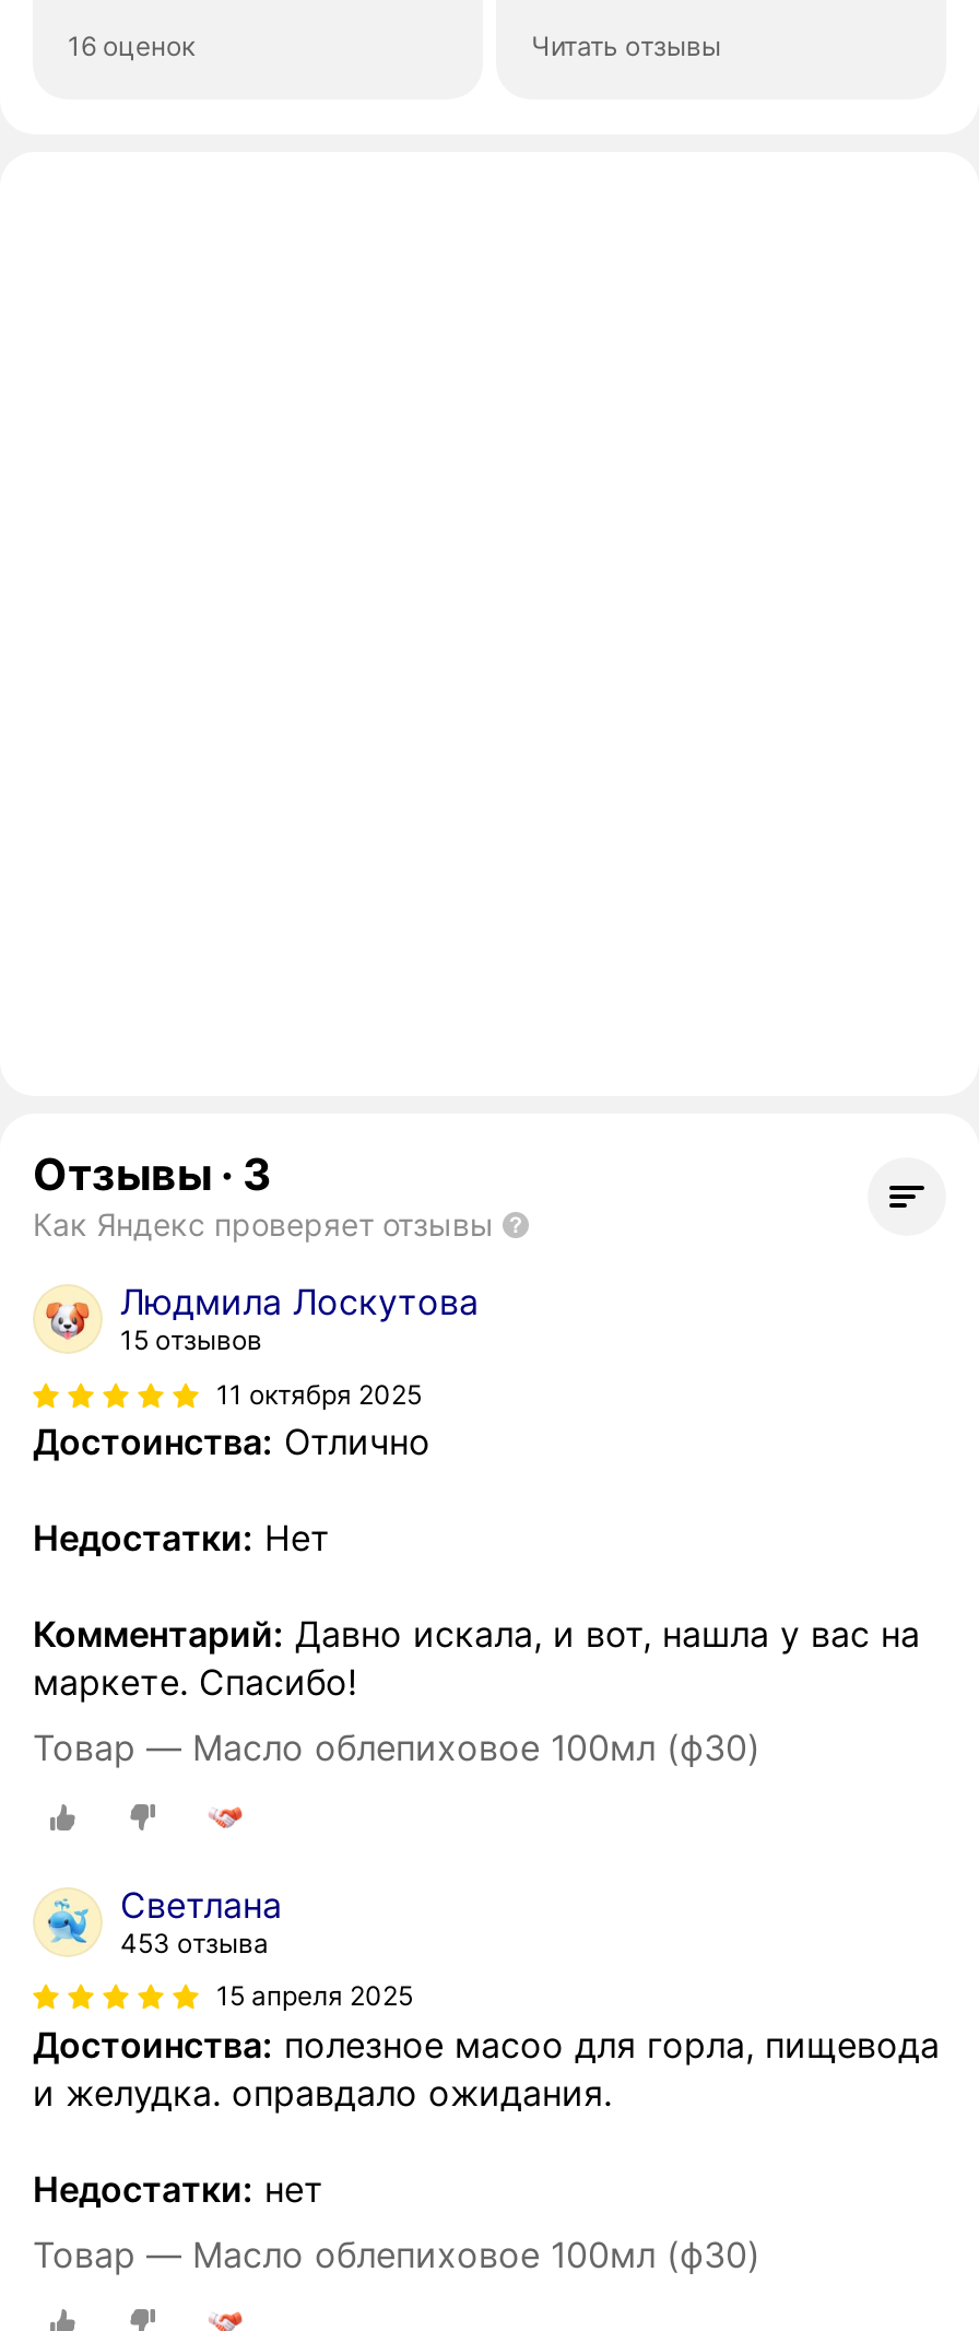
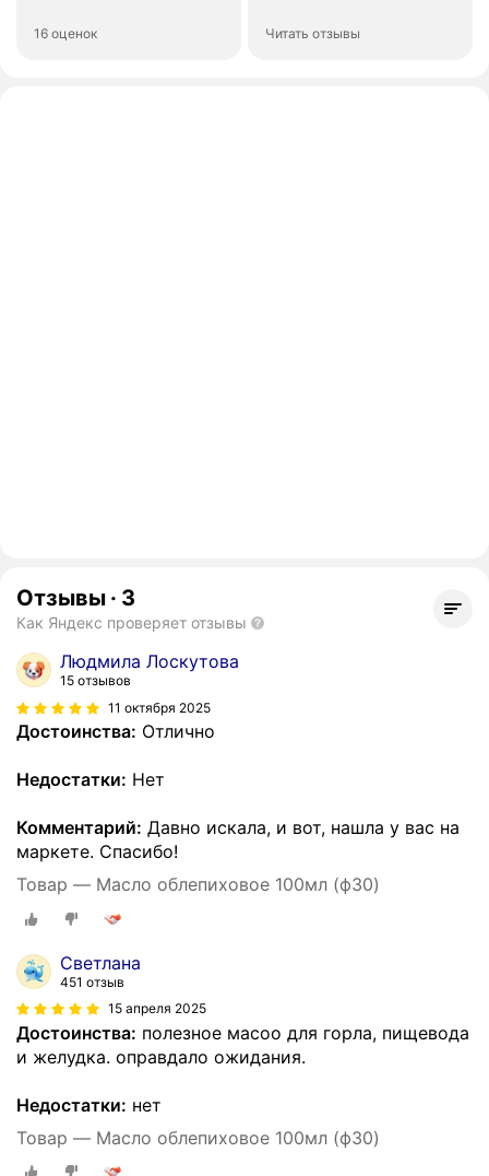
[120,1926,269,1959] 453 отзыва -> [60,973,124,990] 451 отзыв

